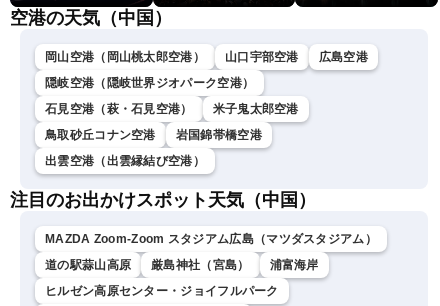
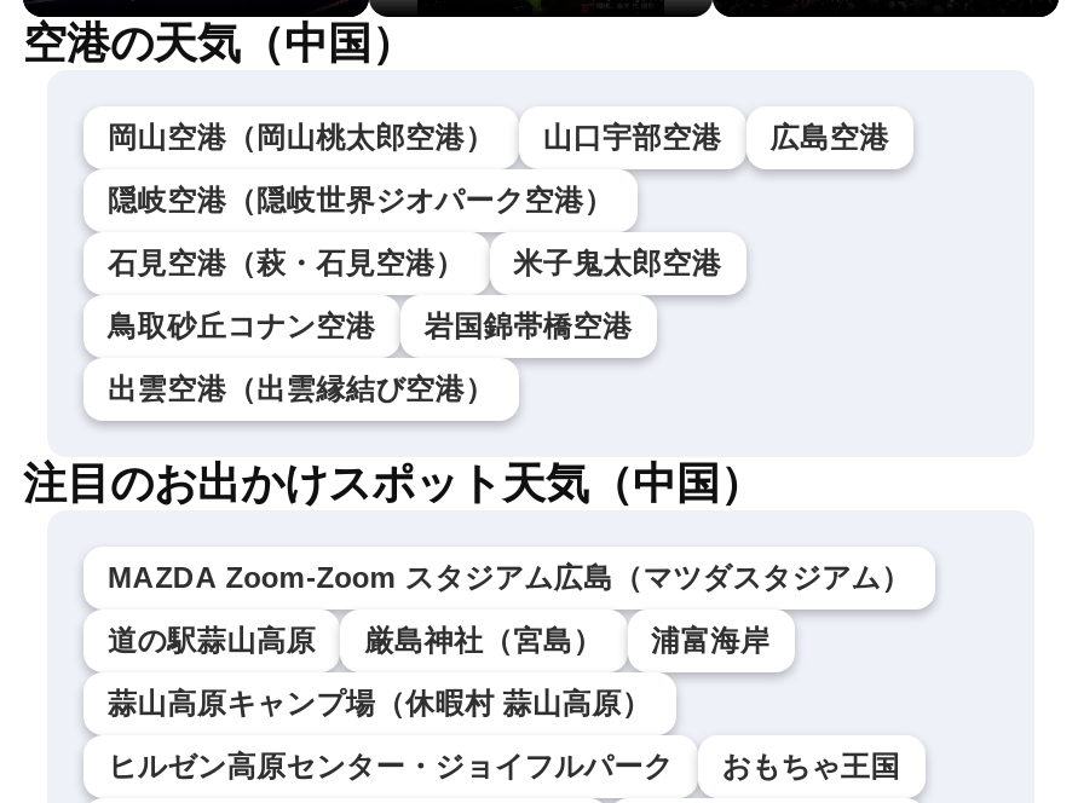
none -> [108,687,651,721] 蒜山高原キャンプ場（休暇村 蒜山高原）
none -> [722,750,900,784] おもちゃ王国

